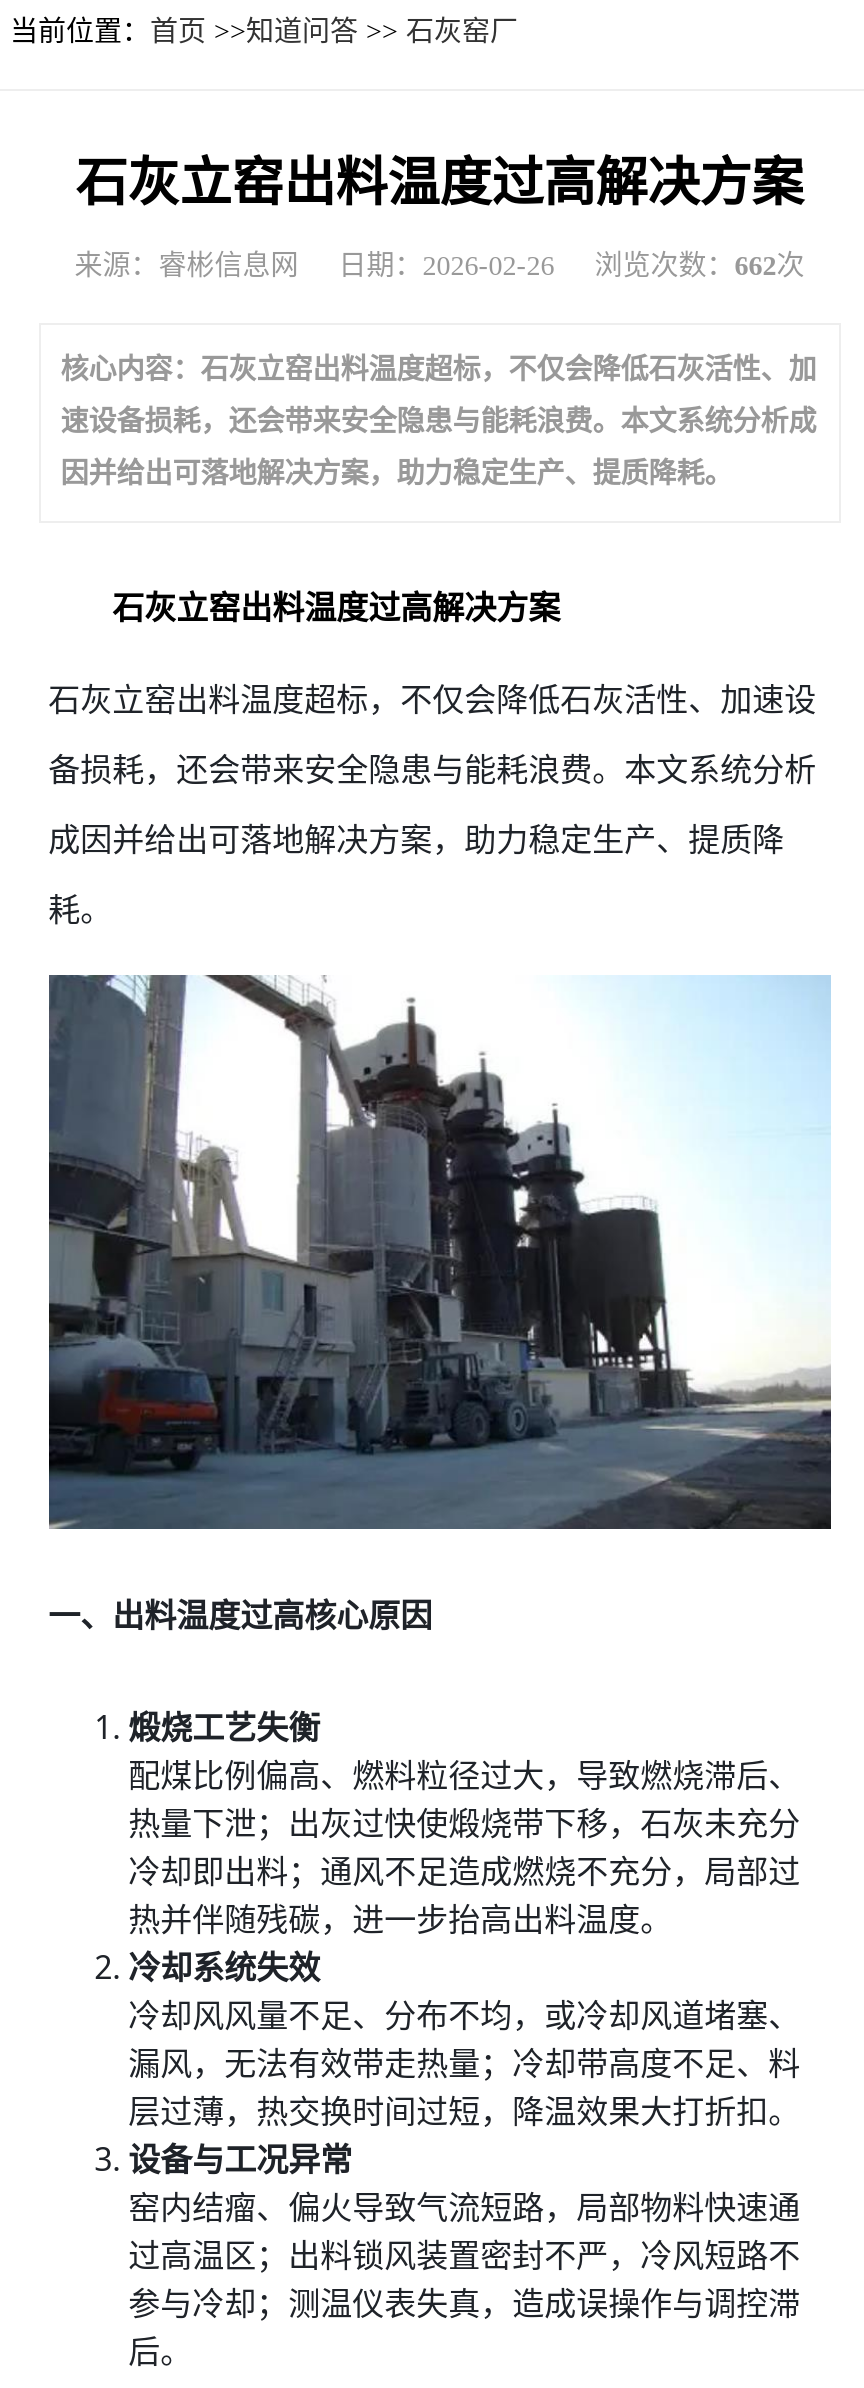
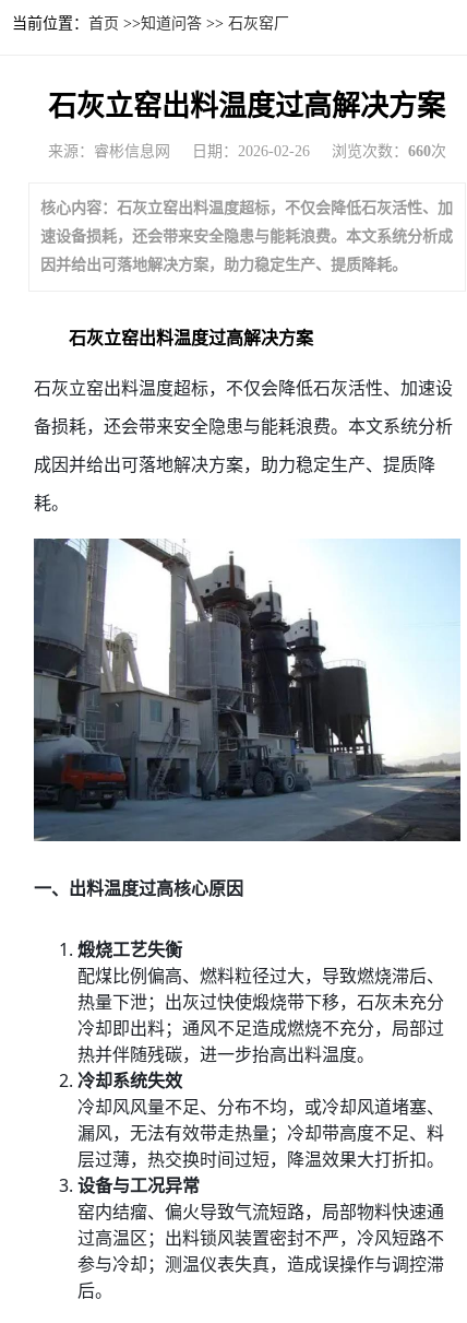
[74,251,804,281] 来源：睿彬信息网 日期：2026-02-26 浏览次数：662次 -> [48,143,446,159] 来源：睿彬信息网 日期：2026-02-26 浏览次数：660次

